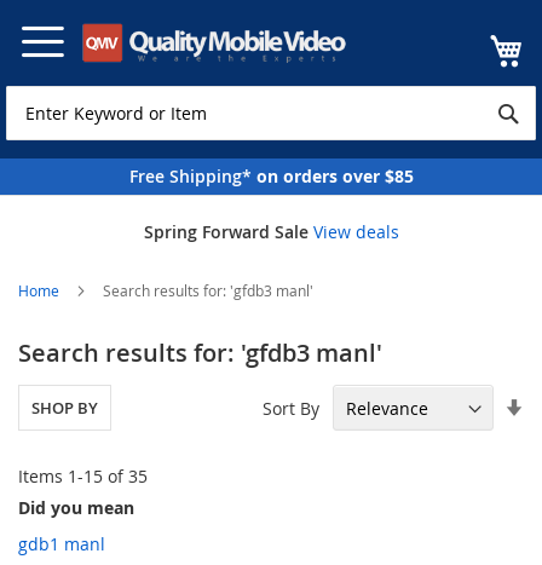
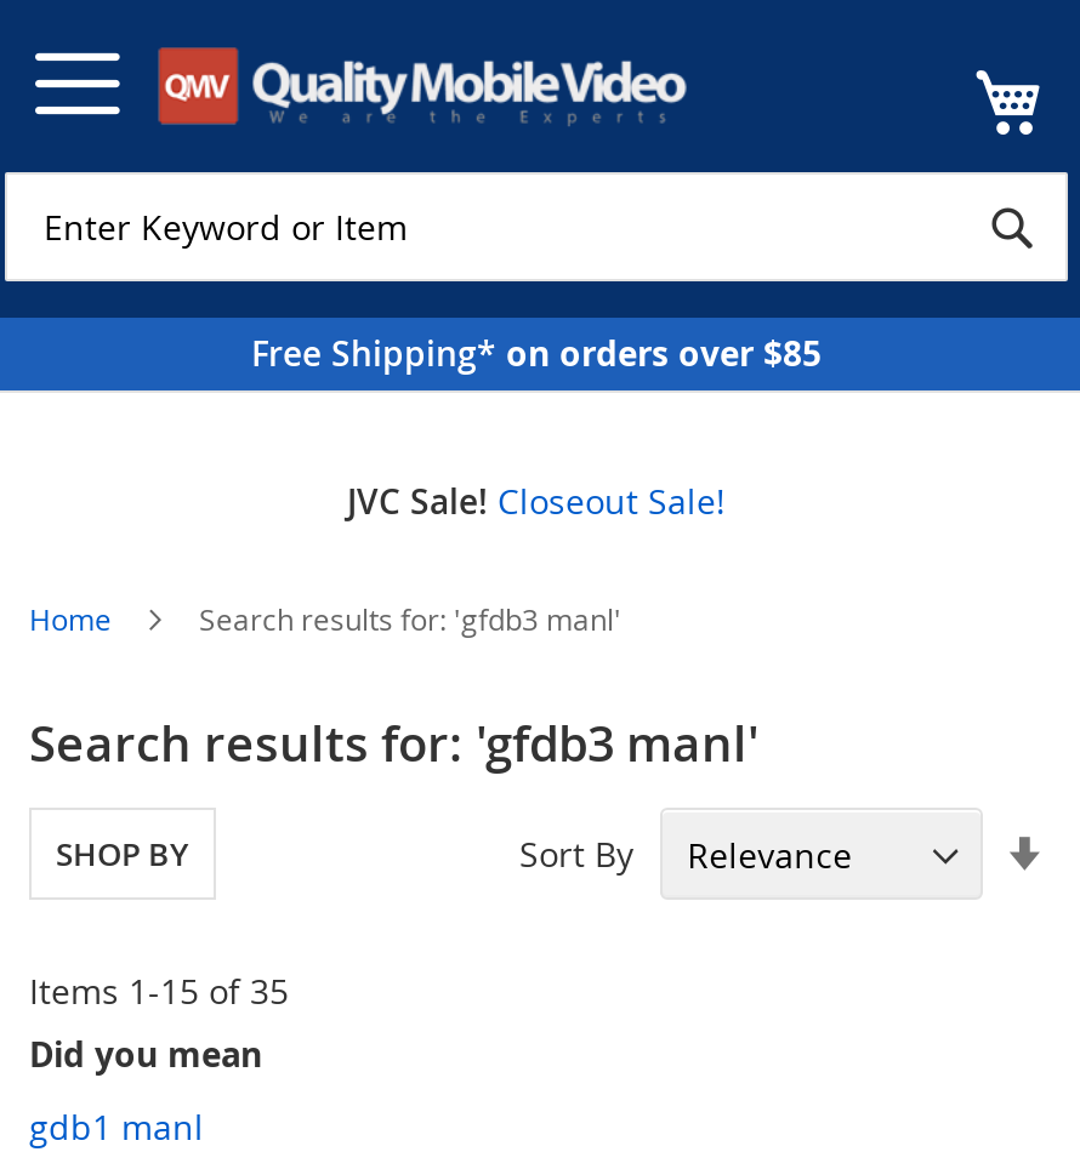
[143,220,399,243] Spring Forward Sale View deals -> [347,478,726,524] JVC Sale! Closeout Sale!

